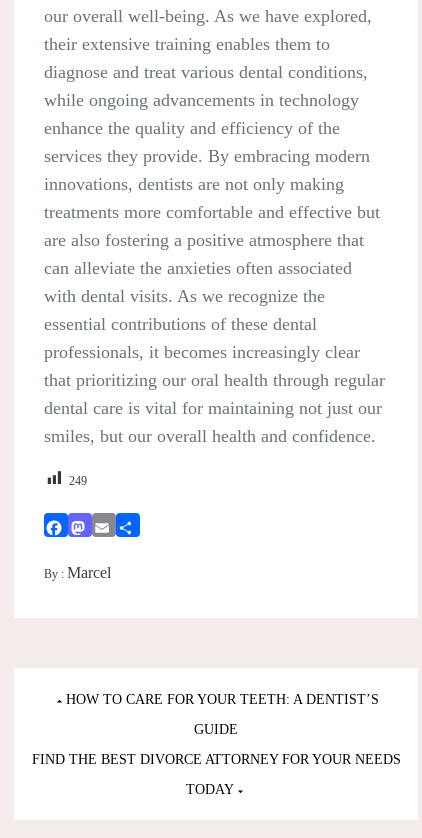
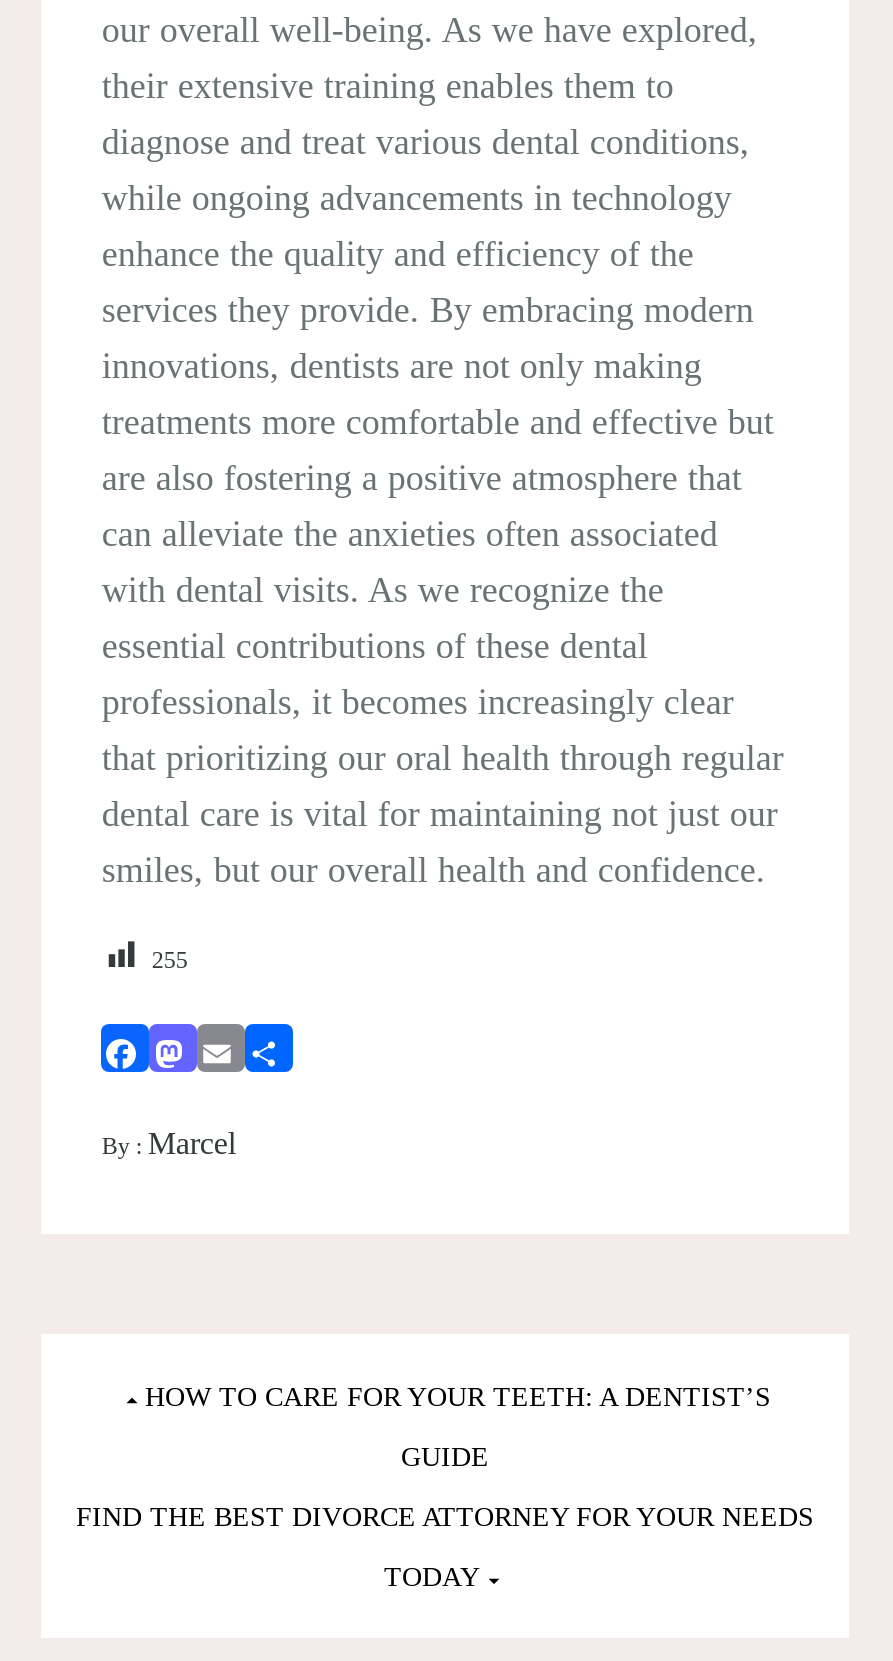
[69,474,87,488] 249 -> [152,945,188,973] 255

